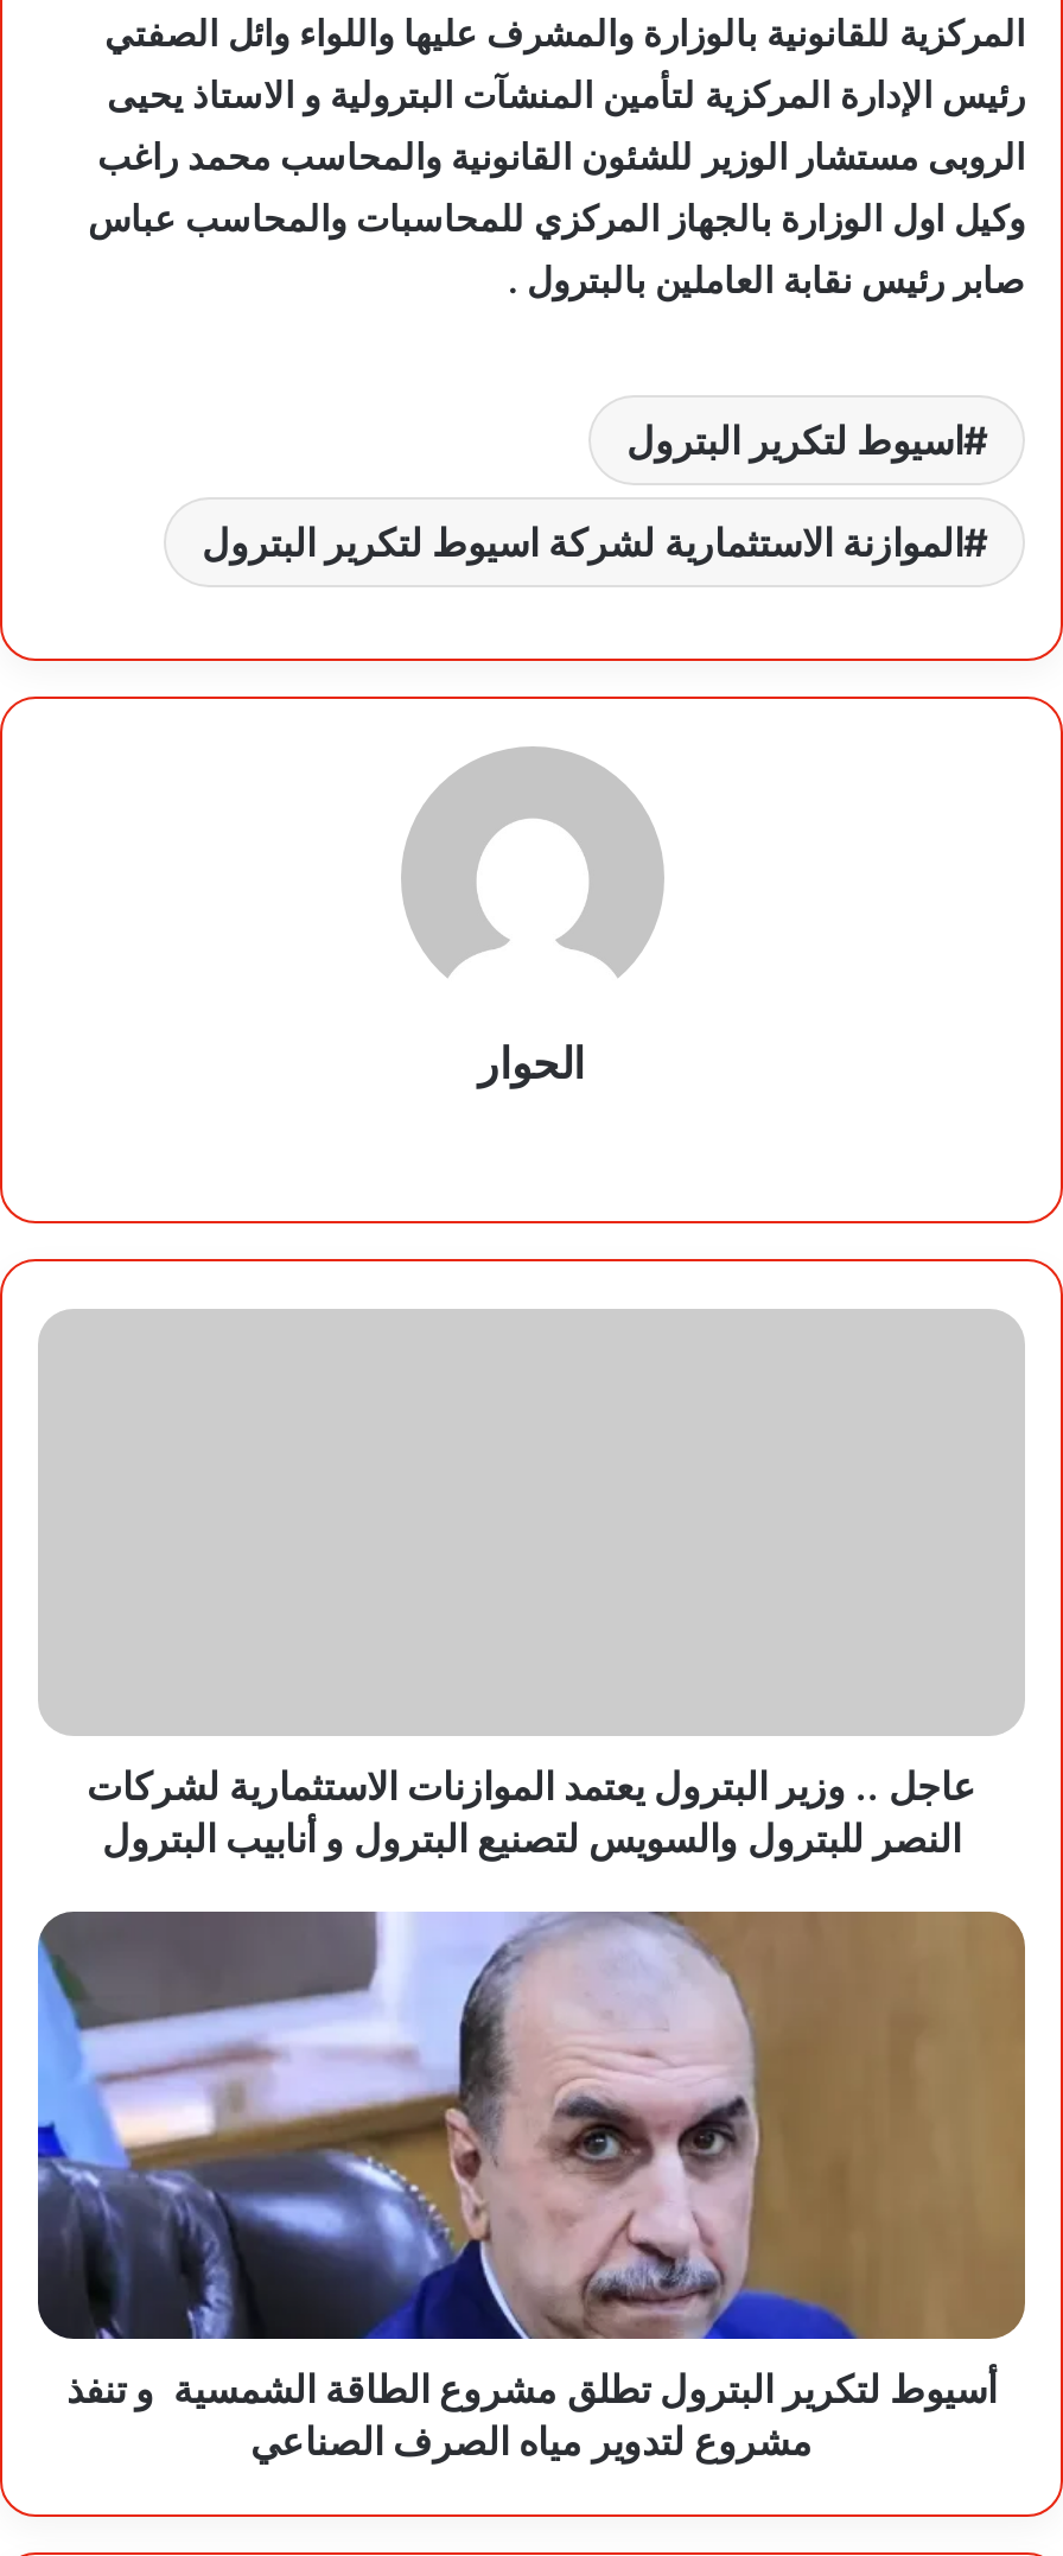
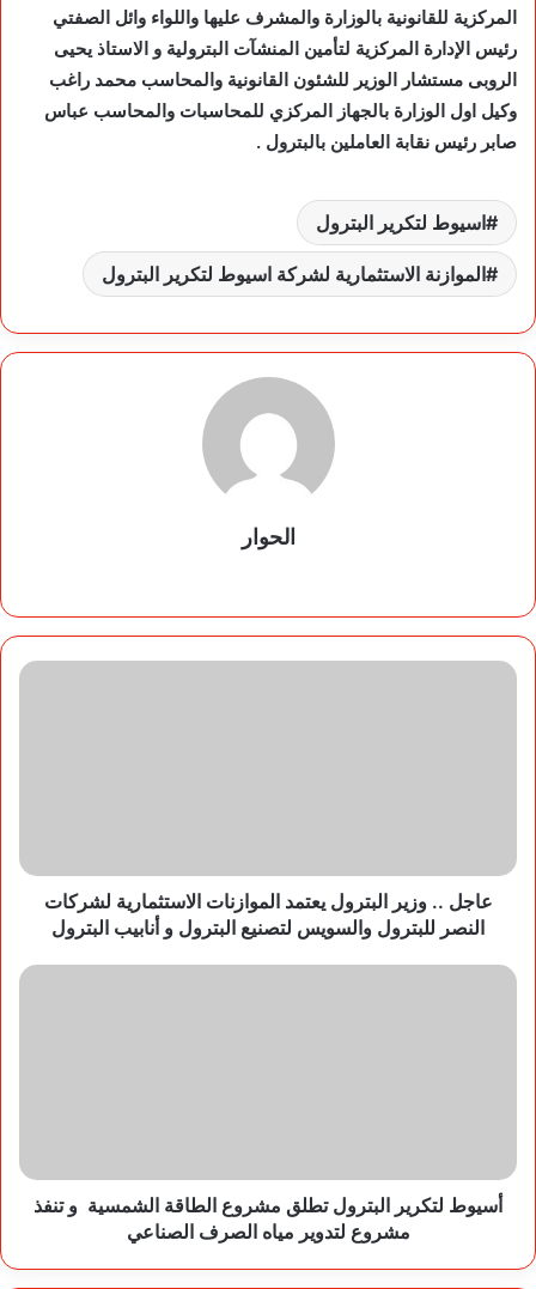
[36,1910,1025,2340] [image] -> none

